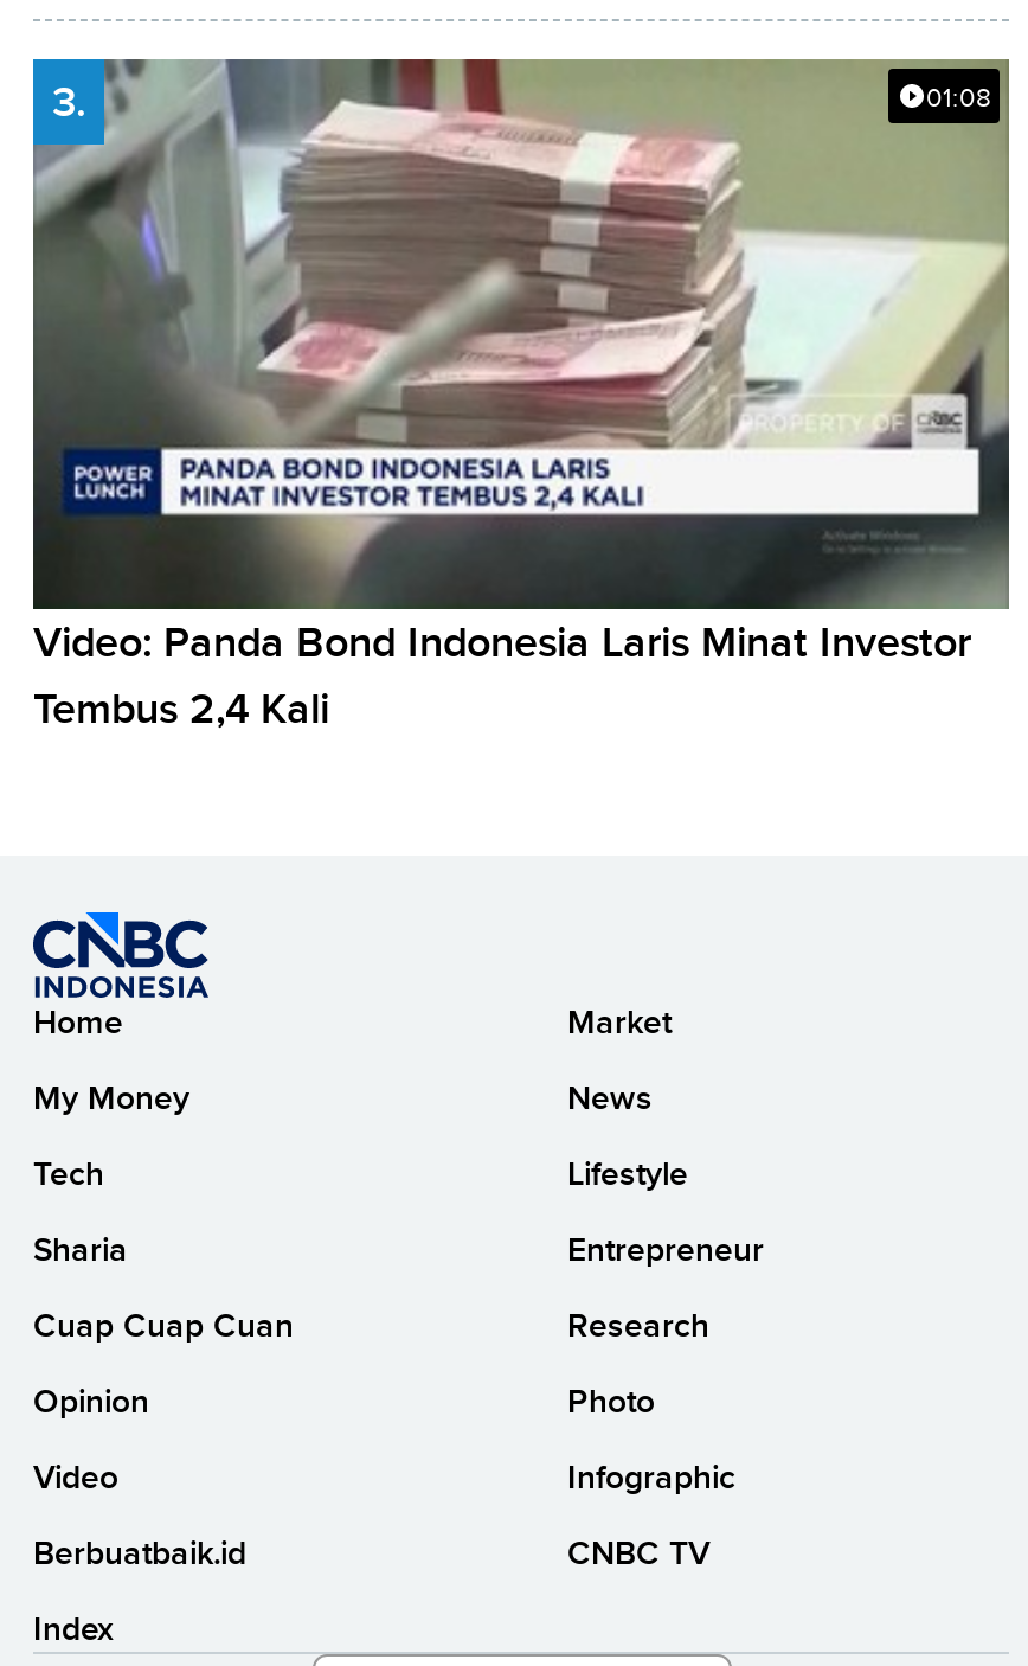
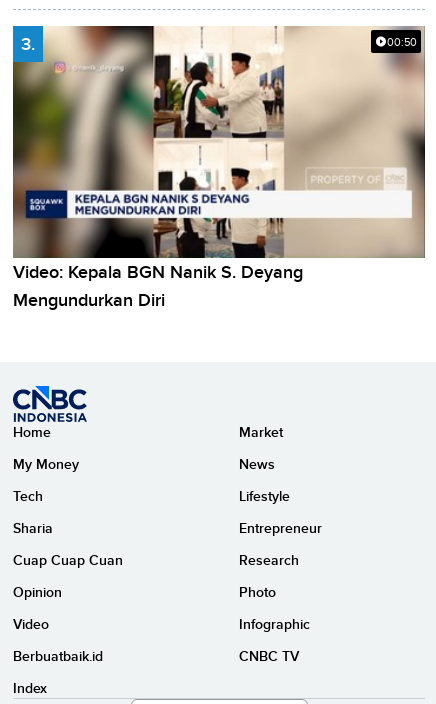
[31,57,1011,600] [image] | 01:08 -> [12,25,426,254] [image] | 00:50
[33,618,971,732] Video: Panda Bond Indonesia Laris Minat Investor | Tembus 2,4 Kali -> [13,262,303,310] Video: Kepala BGN Nanik S. Deyang | Mengundurkan Diri

